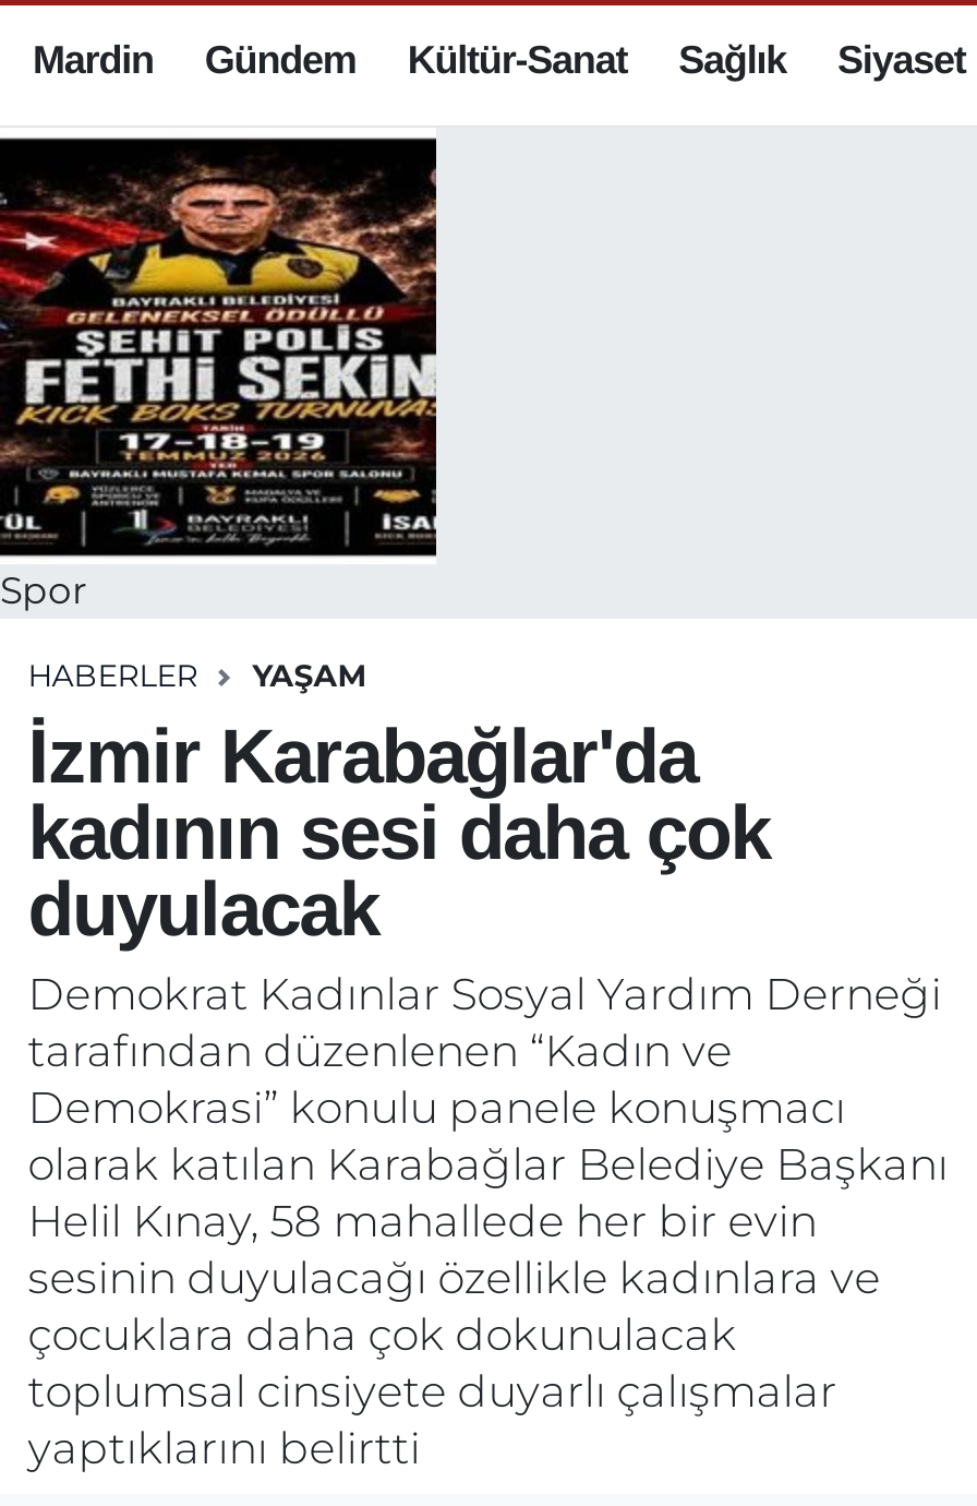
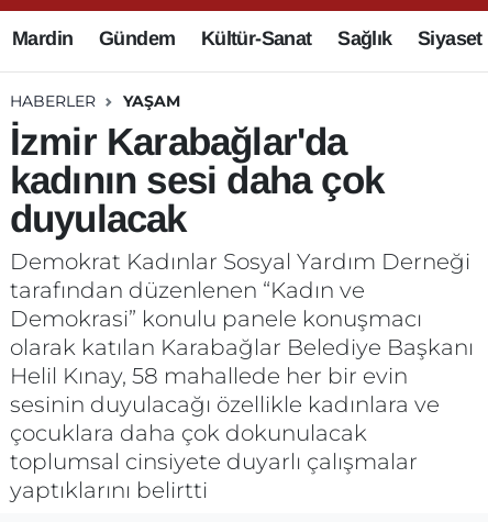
[0,136,441,612] [image] | Spor -> none

